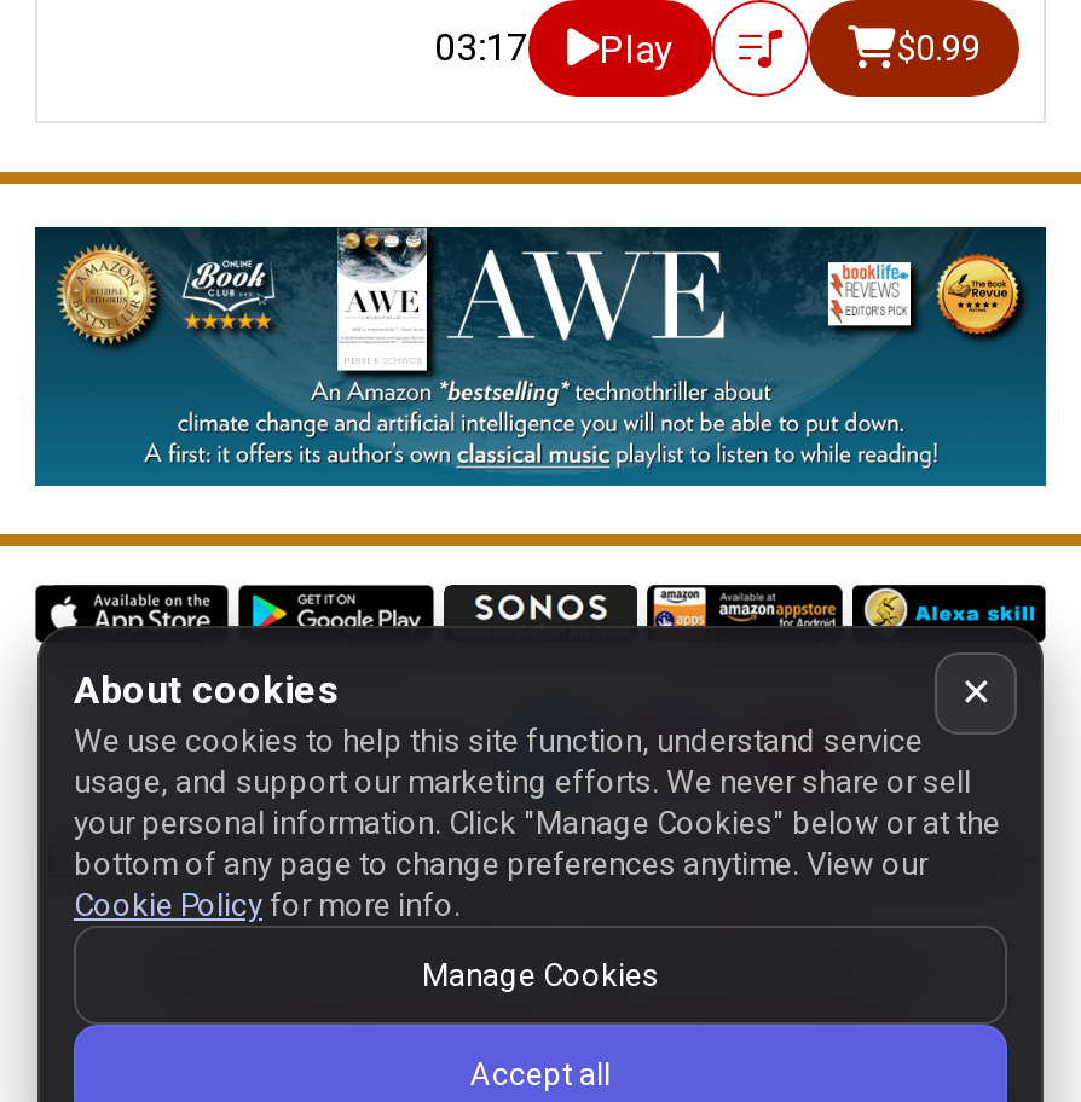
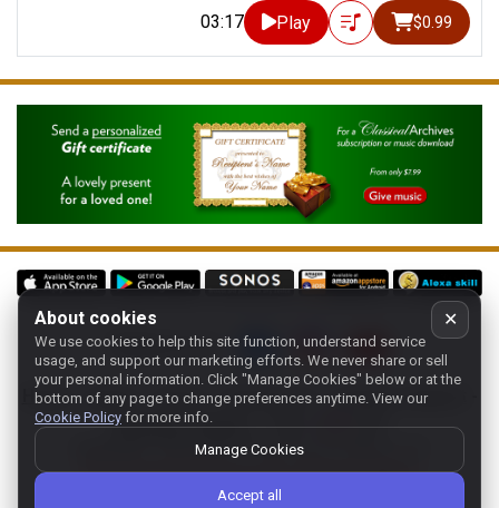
[33,225,1048,488] [image] -> [16,104,483,225] [image]

